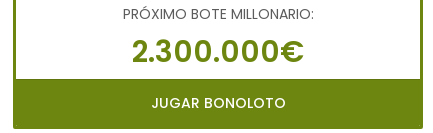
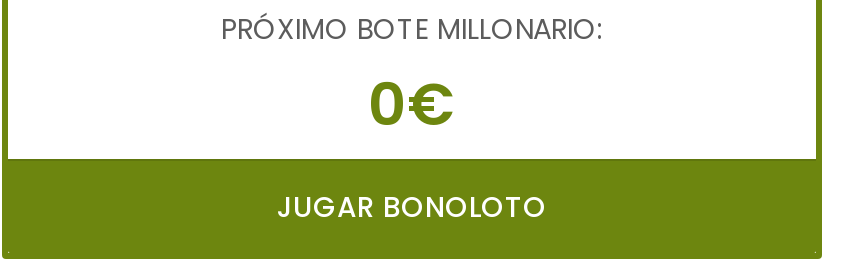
[132,31,304,72] 2.300.000€ -> [368,63,456,145] 0€

